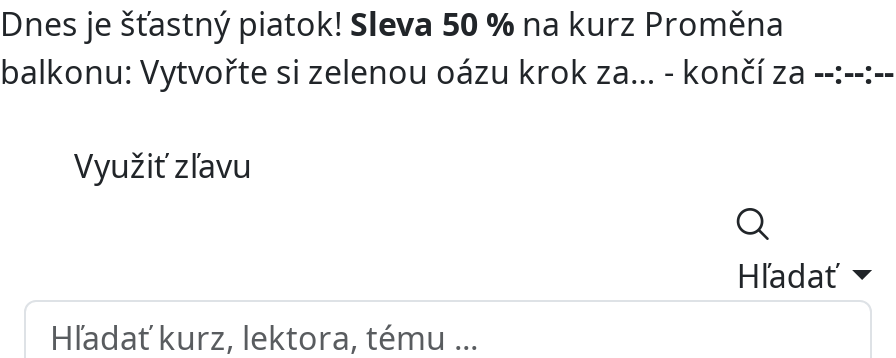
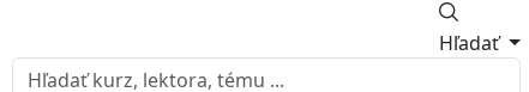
[0,2,894,188] Dnes je šťastný piatok! Sleva 50 % na kurz Proměna | balkonu: Vytvořte si zelenou oázu krok za… - končí za --:--:-- | Využiť zľavu -> none

